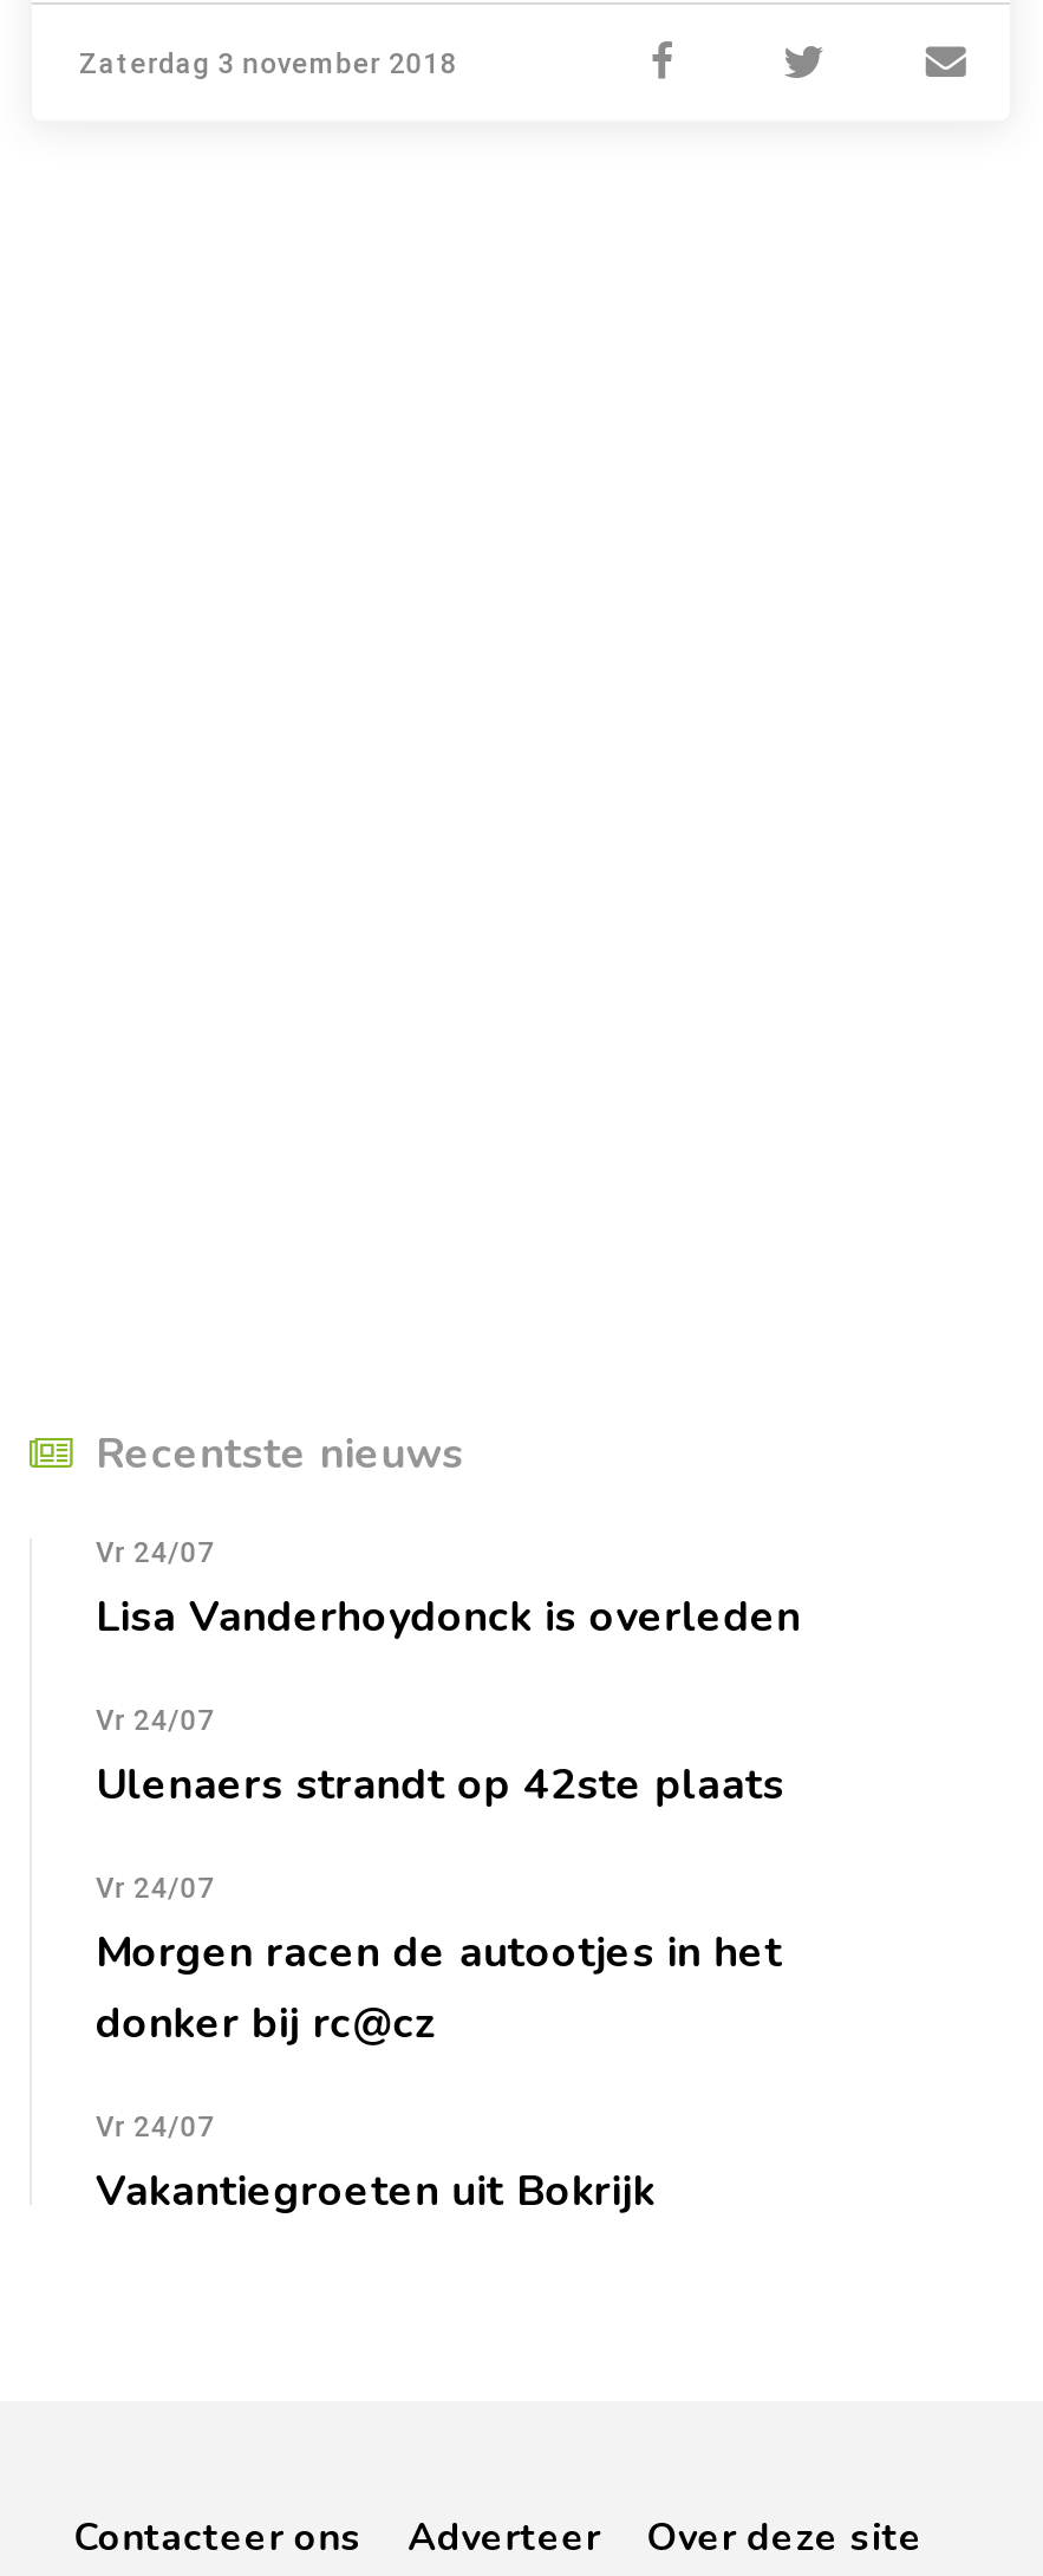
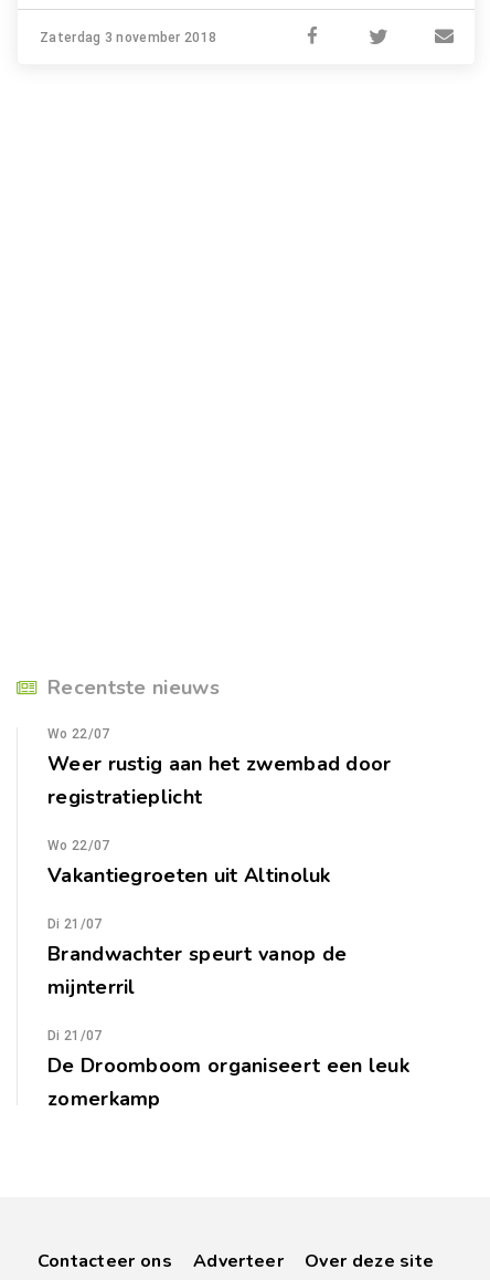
[96,1535,801,1644] Vr 24/07 | Lisa Vanderhoydonck is overleden -> [47,726,391,810] Wo 22/07 | Weer rustig aan het zwembad door | registratieplicht
[96,1703,785,1812] Vr 24/07 | Ulenaers strandt op 42ste plaats -> [47,838,331,888] Wo 22/07 | Vakantiegroeten uit Altinoluk
[96,1871,782,2051] Vr 24/07 | Morgen racen de autootjes in het | donker bij rc@cz -> [47,916,347,1000] Di 21/07 | Brandwachter speurt vanop de | mijnterril
[96,2110,655,2218] Vr 24/07 | Vakantiegroeten uit Bokrijk -> [47,1028,409,1112] Di 21/07 | De Droomboom organiseert een leuk | zomerkamp

